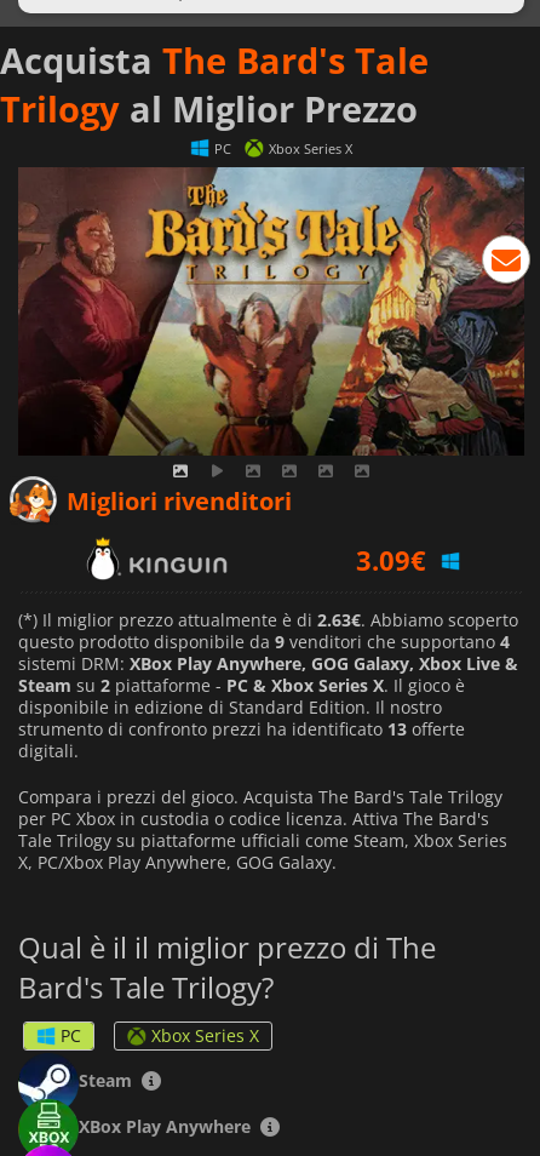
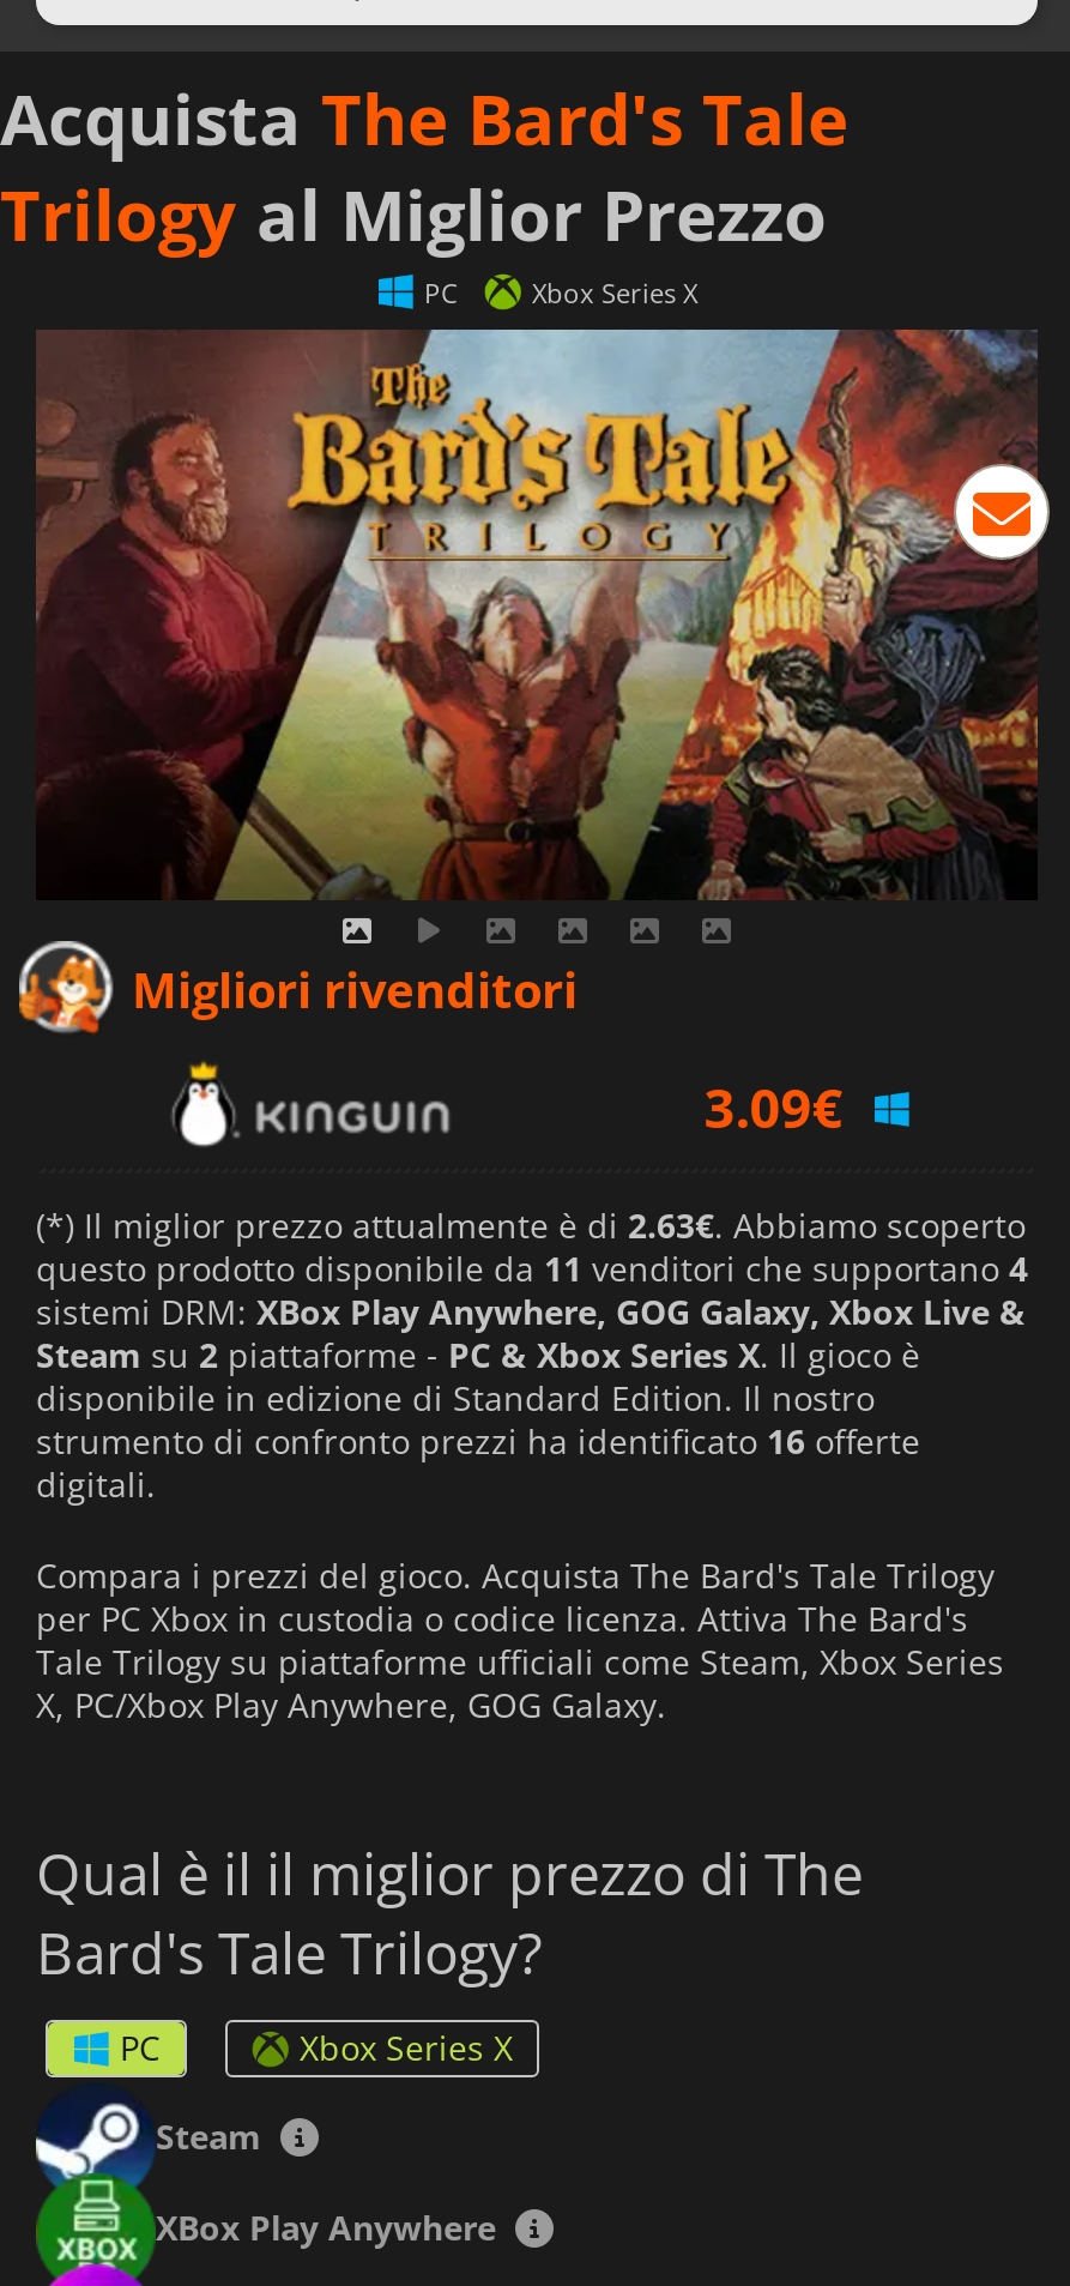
[18,630,510,653] questo prodotto disponibile da 9 venditori che supportano 4 -> [36,1246,1028,1292] questo prodotto disponibile da 11 venditori che supportano 4
[18,718,465,741] strumento di confronto prezzi ha identificato 13 offerte -> [36,1419,920,1464] strumento di confronto prezzi ha identificato 16 offerte

